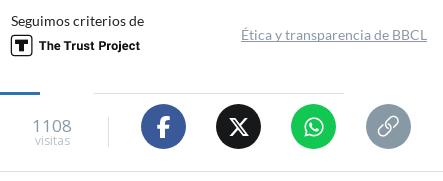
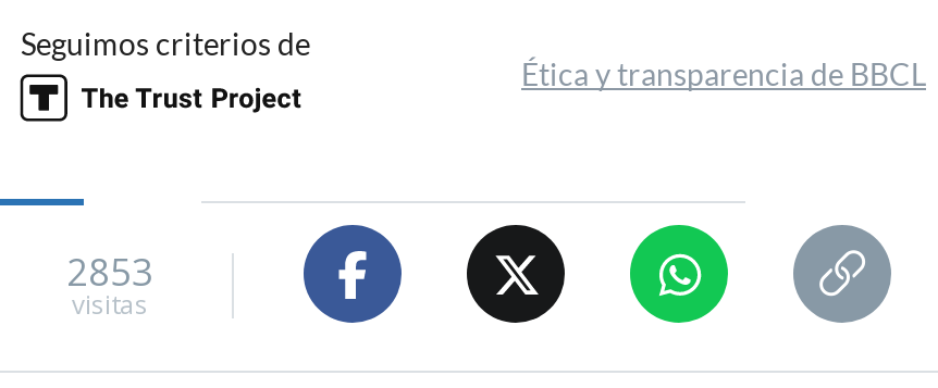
[32,114,72,137] 1108 -> [66,246,153,296] 2853

